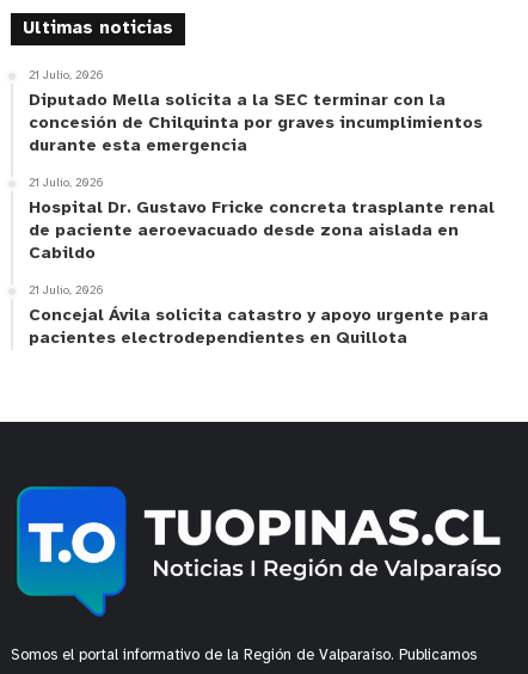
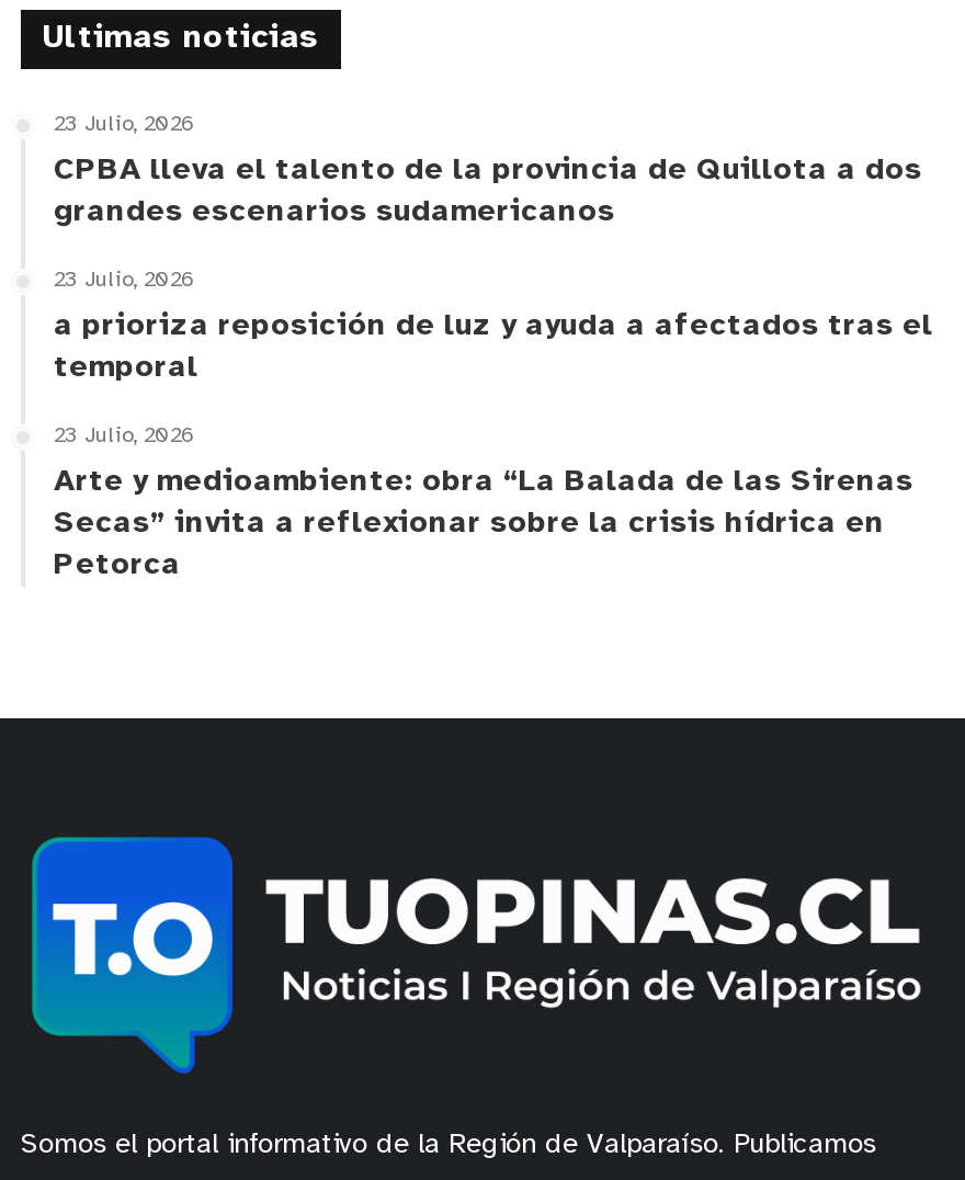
[29,69,104,82] 21 Julio, 2026 -> [54,111,196,136] 23 Julio, 2026
[29,92,483,155] Diputado Mella solicita a la SEC terminar con la | concesión de Chilquinta por graves incumplimientos | durante esta emergencia -> [54,153,922,228] CPBA lleva el talento de la provincia de Quillota a dos | grandes escenarios sudamericanos
[29,177,104,190] 21 Julio, 2026 -> [54,267,196,291] 23 Julio, 2026
[29,199,495,263] Hospital Dr. Gustavo Fricke concreta trasplante renal | de paciente aeroevacuado desde zona aislada en | Cabildo -> [54,309,933,383] a prioriza reposición de luz y ayuda a afectados tras el | temporal
[29,284,104,297] 21 Julio, 2026 -> [54,423,196,447] 23 Julio, 2026
[29,307,489,348] Concejal Ávila solicita catastro y apoyo urgente para | pacientes electrodependientes en Quillota -> [54,465,913,581] Arte y medioambiente: obra “La Balada de las Sirenas | Secas” invita a reflexionar sobre la crisis hídrica en | Petorca

